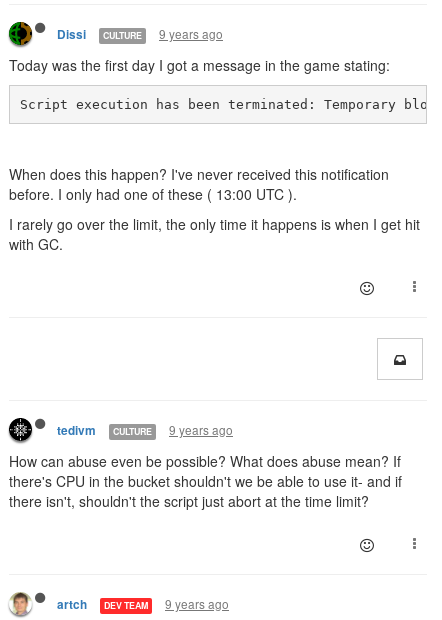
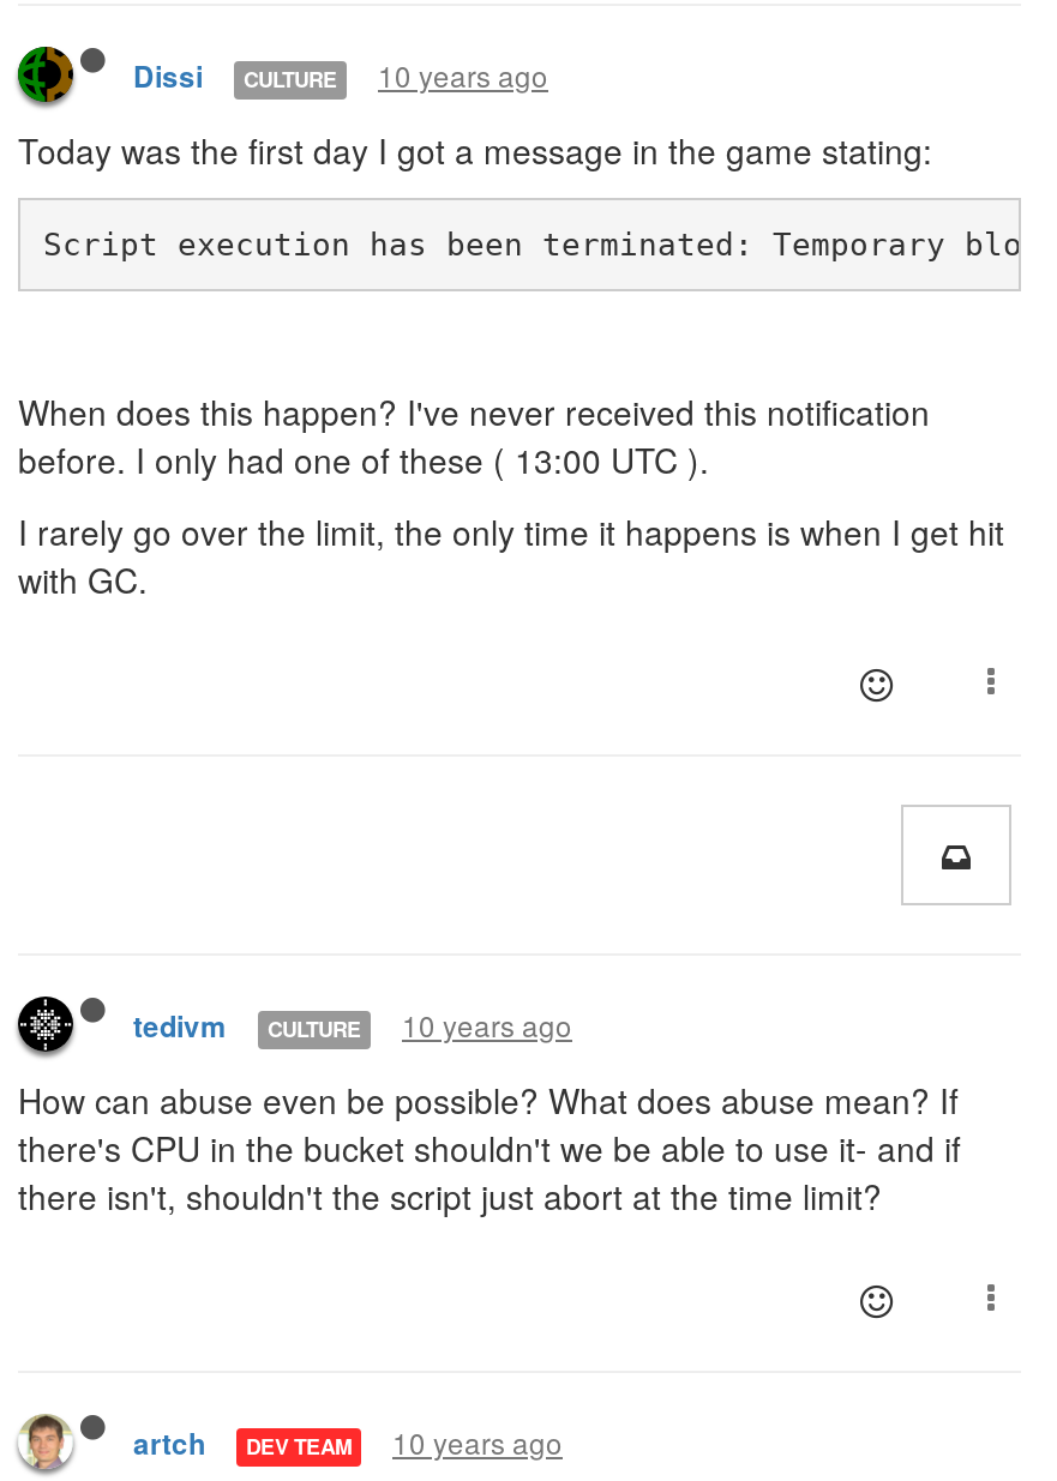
[57,25,223,43] Dissi CULTURE 9 years ago -> [133,54,548,97] Dissi CULTURE 10 years ago
[57,421,233,439] tedivm CULTURE 9 years ago -> [133,1004,572,1047] tedivm CULTURE 10 years ago
[57,595,229,613] artch DEV TEAM 9 years ago -> [133,1421,563,1464] artch DEV TEAM 10 years ago

